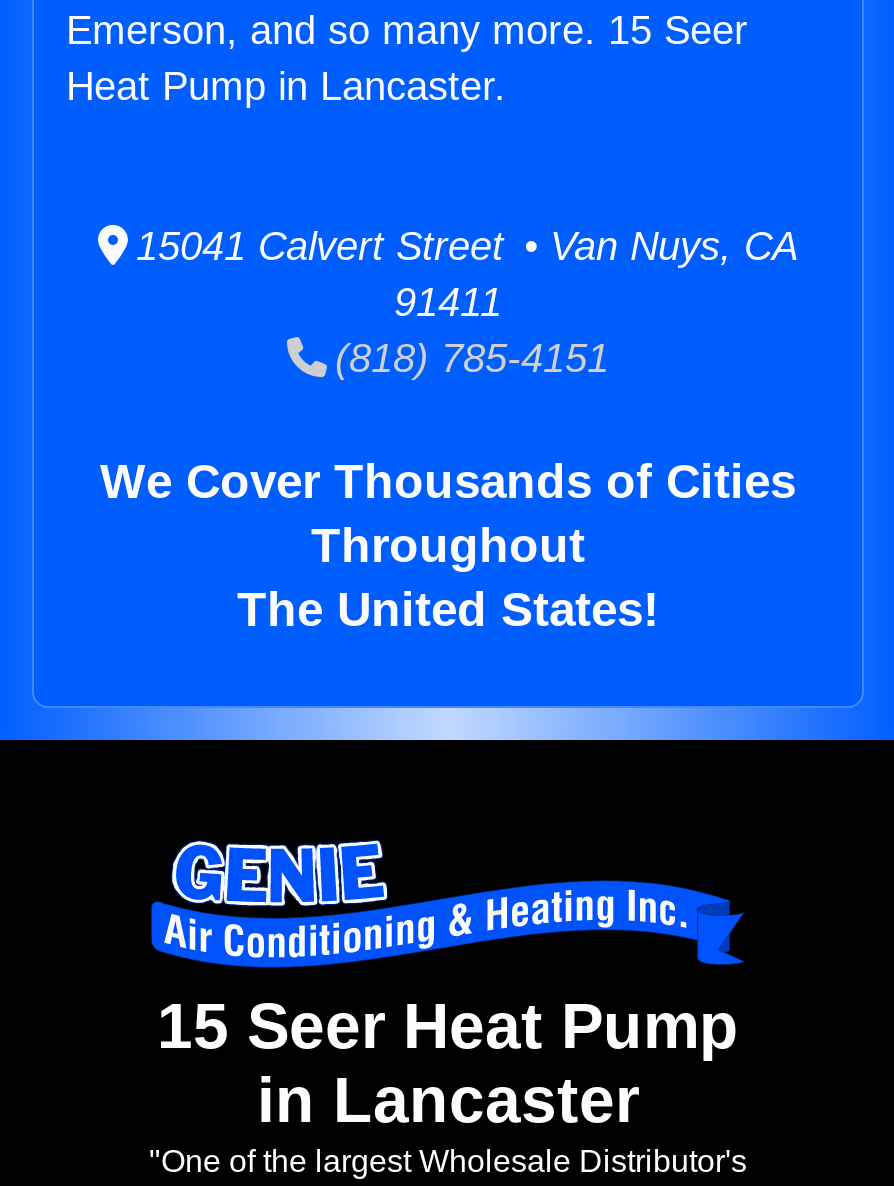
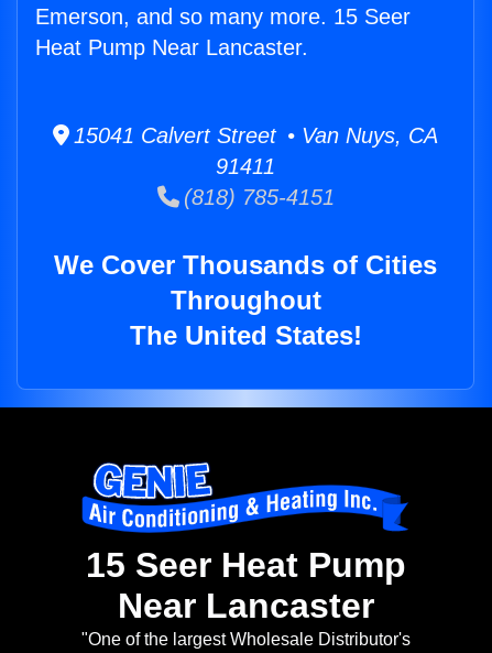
[66,64,506,108] Heat Pump in Lancaster. -> [35,35,308,60] Heat Pump Near Lancaster.
[257,1065,639,1137] in Lancaster -> [117,586,374,626] Near Lancaster

